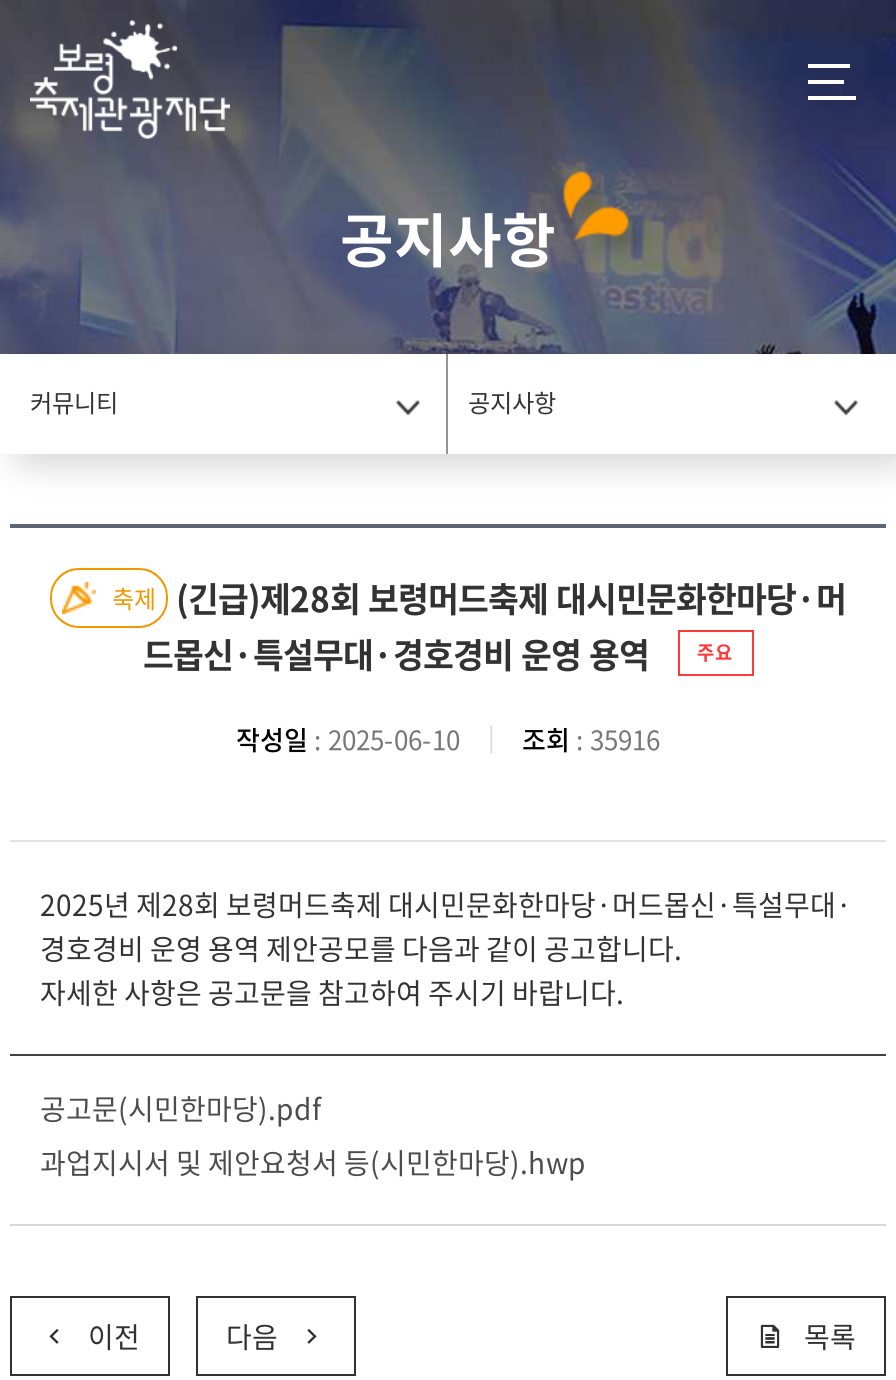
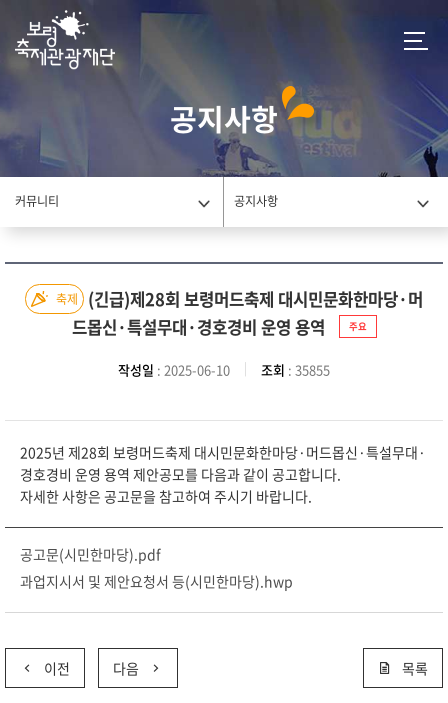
[236,720,660,758] 작성일: 2025-06-10 조회: 35916 -> [118,360,330,379] 작성일: 2025-06-10 조회: 35855

